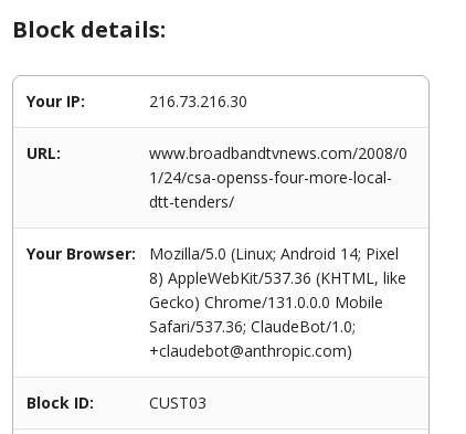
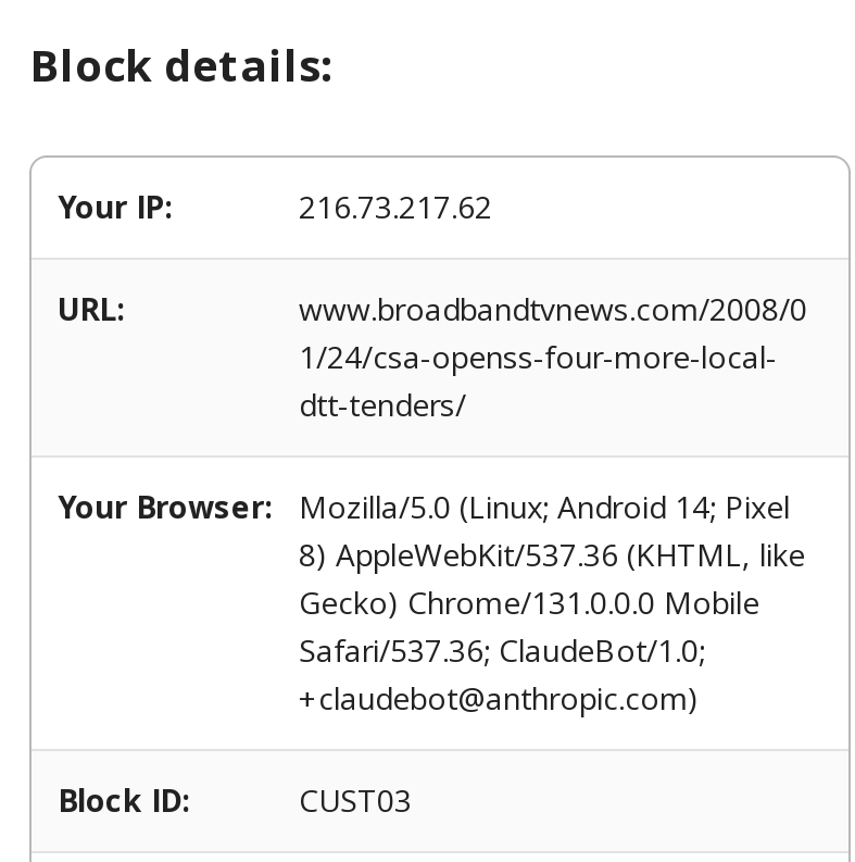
[149,91,247,112] 216.73.216.30 -> [299,186,492,227] 216.73.217.62

